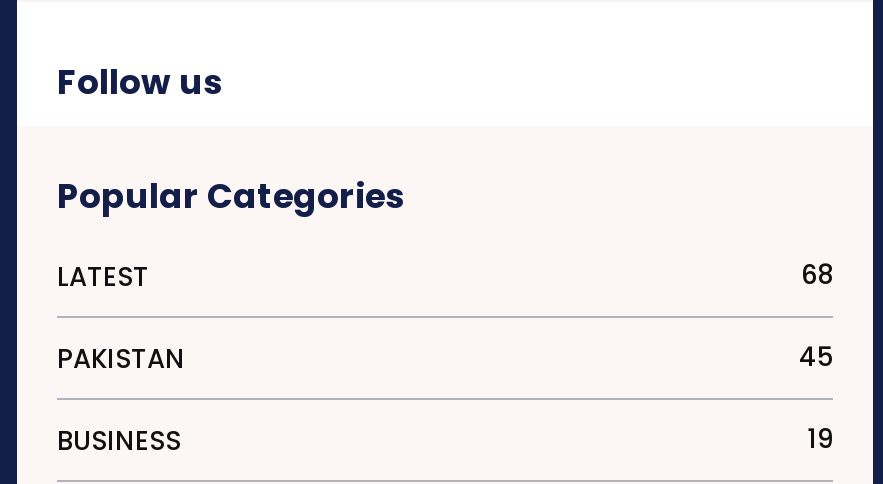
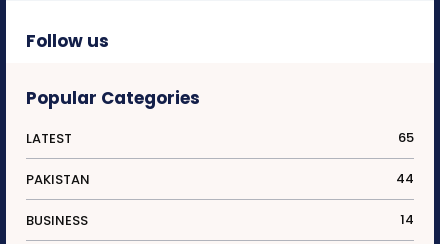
[801,257,833,295] 68 -> [398,128,414,147] 65
[799,339,833,377] 45 -> [396,169,414,188] 44
[807,421,833,459] 19 -> [400,210,414,229] 14

